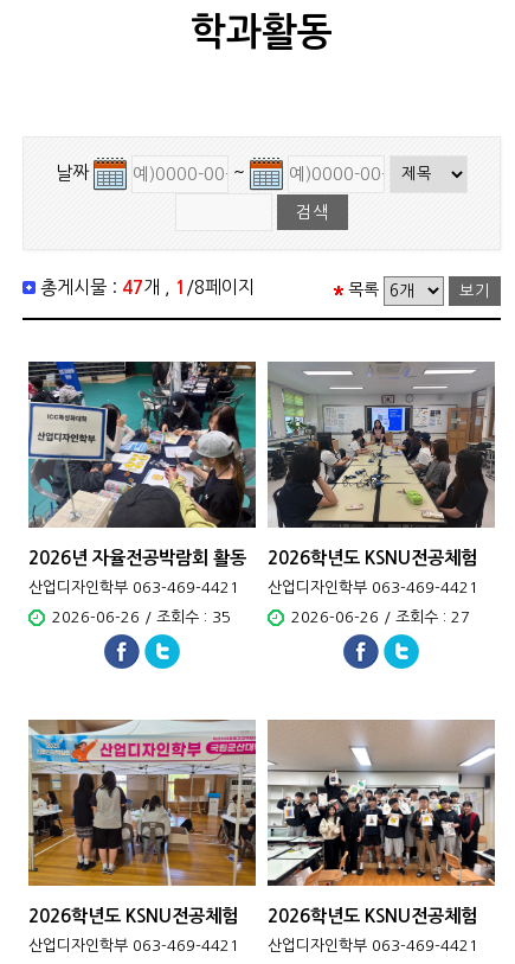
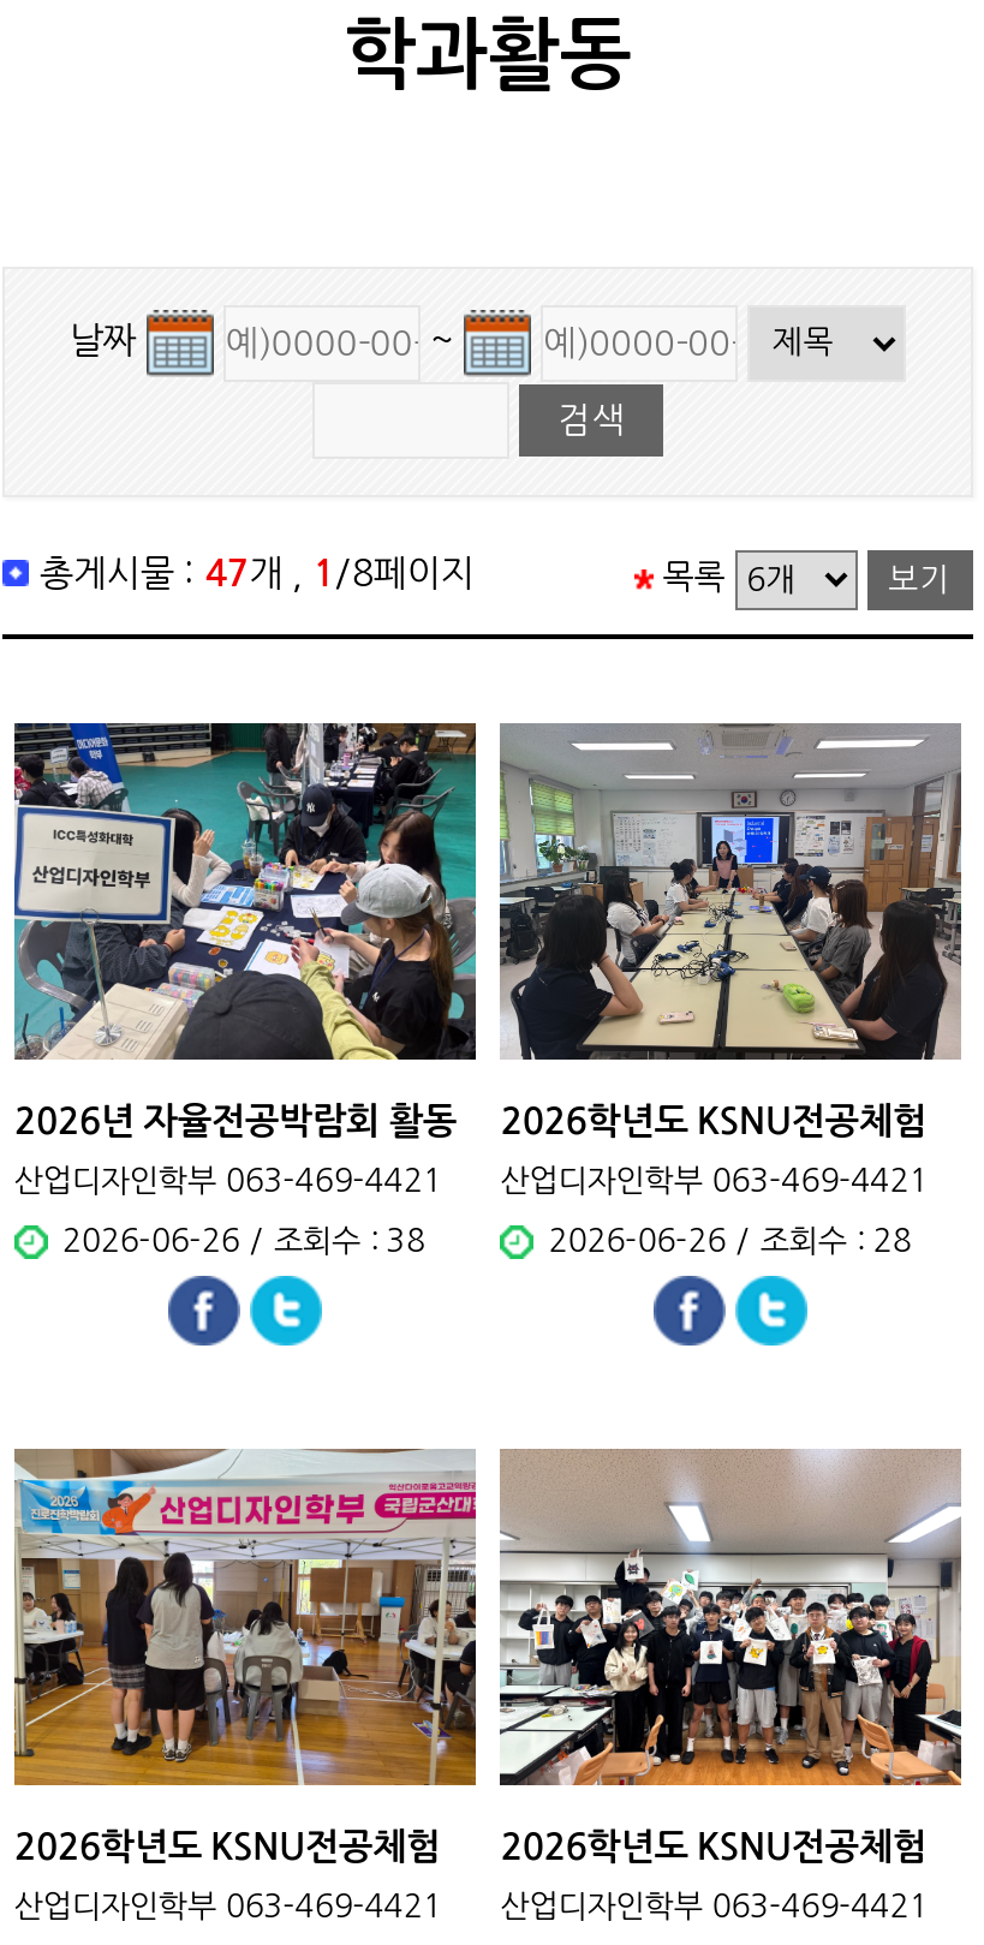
[52,609,231,625] 2026-06-26 / 조회수 : 35 -> [62,1225,425,1257] 2026-06-26 / 조회수 : 38
[291,609,470,625] 2026-06-26 / 조회수 : 27 -> [548,1225,911,1257] 2026-06-26 / 조회수 : 28

